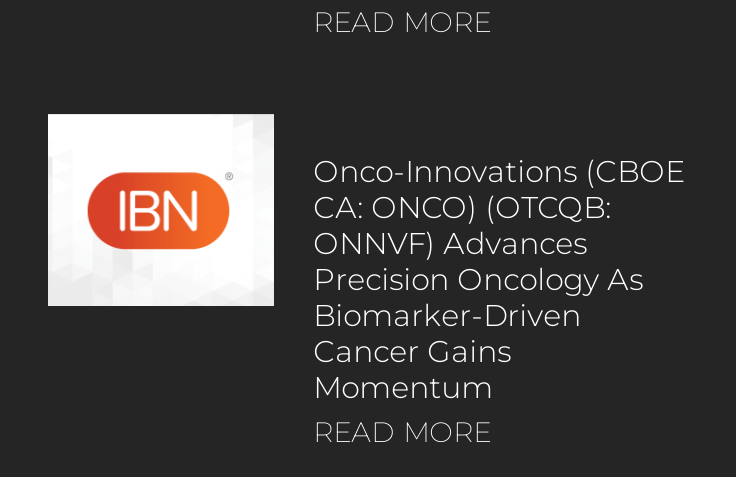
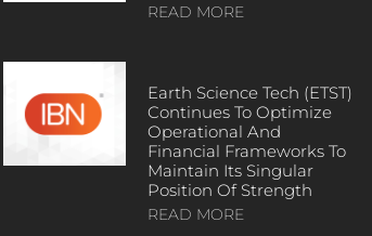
[313,153,685,407] Onco-Innovations (CBOE | CA: ONCO) (OTCQB: | ONNVF) Advances | Precision Oncology As | Biomarker-Driven | Cancer Gains | Momentum -> [147,83,352,201] Earth Science Tech (ETST) | Continues To Optimize | Operational And | Financial Frameworks To | Maintain Its Singular | Position Of Strength

